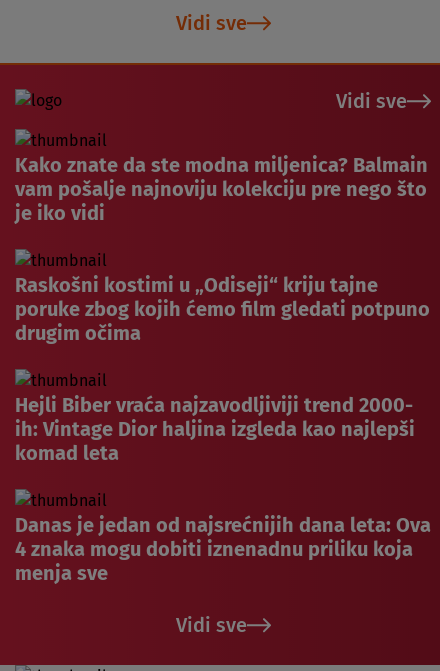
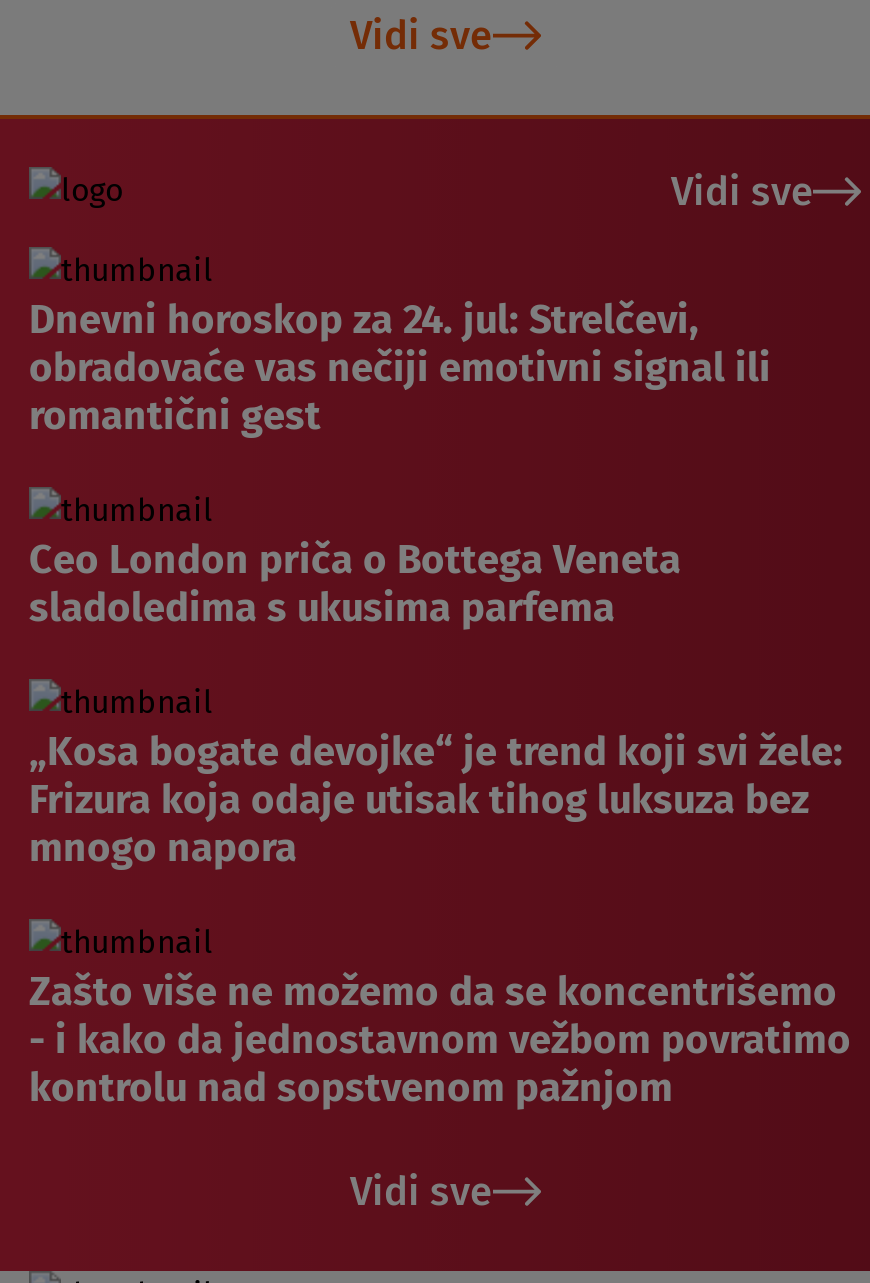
[15,153,428,225] Kako znate da ste modna miljenica? Balmain | vam pošalje najnoviju kolekciju pre nego što | je iko vidi -> [29,295,771,439] Dnevni horoskop za 24. jul: Strelčevi, | obradovaće vas nečiji emotivni signal ili | romantični gest
[15,273,430,345] Raskošni kostimi u „Odiseji“ kriju tajne | poruke zbog kojih ćemo film gledati potpuno | drugim očima -> [29,535,681,631] Ceo London priča o Bottega Veneta | sladoledima s ukusima parfema
[15,393,415,465] Hejli Biber vraća najzavodljiviji trend 2000- | ih: Vintage Dior haljina izgleda kao najlepši | komad leta -> [29,727,843,871] „Kosa bogate devojke“ je trend koji svi žele: | Frizura koja odaje utisak tihog luksuza bez | mnogo napora
[15,513,431,585] Danas je jedan od najsrećnijih dana leta: Ova | 4 znaka mogu dobiti iznenadnu priliku koja | menja sve -> [29,967,851,1111] Zašto više ne možemo da se koncentrišemo | - i kako da jednostavnom vežbom povratimo | kontrolu nad sopstvenom pažnjom

